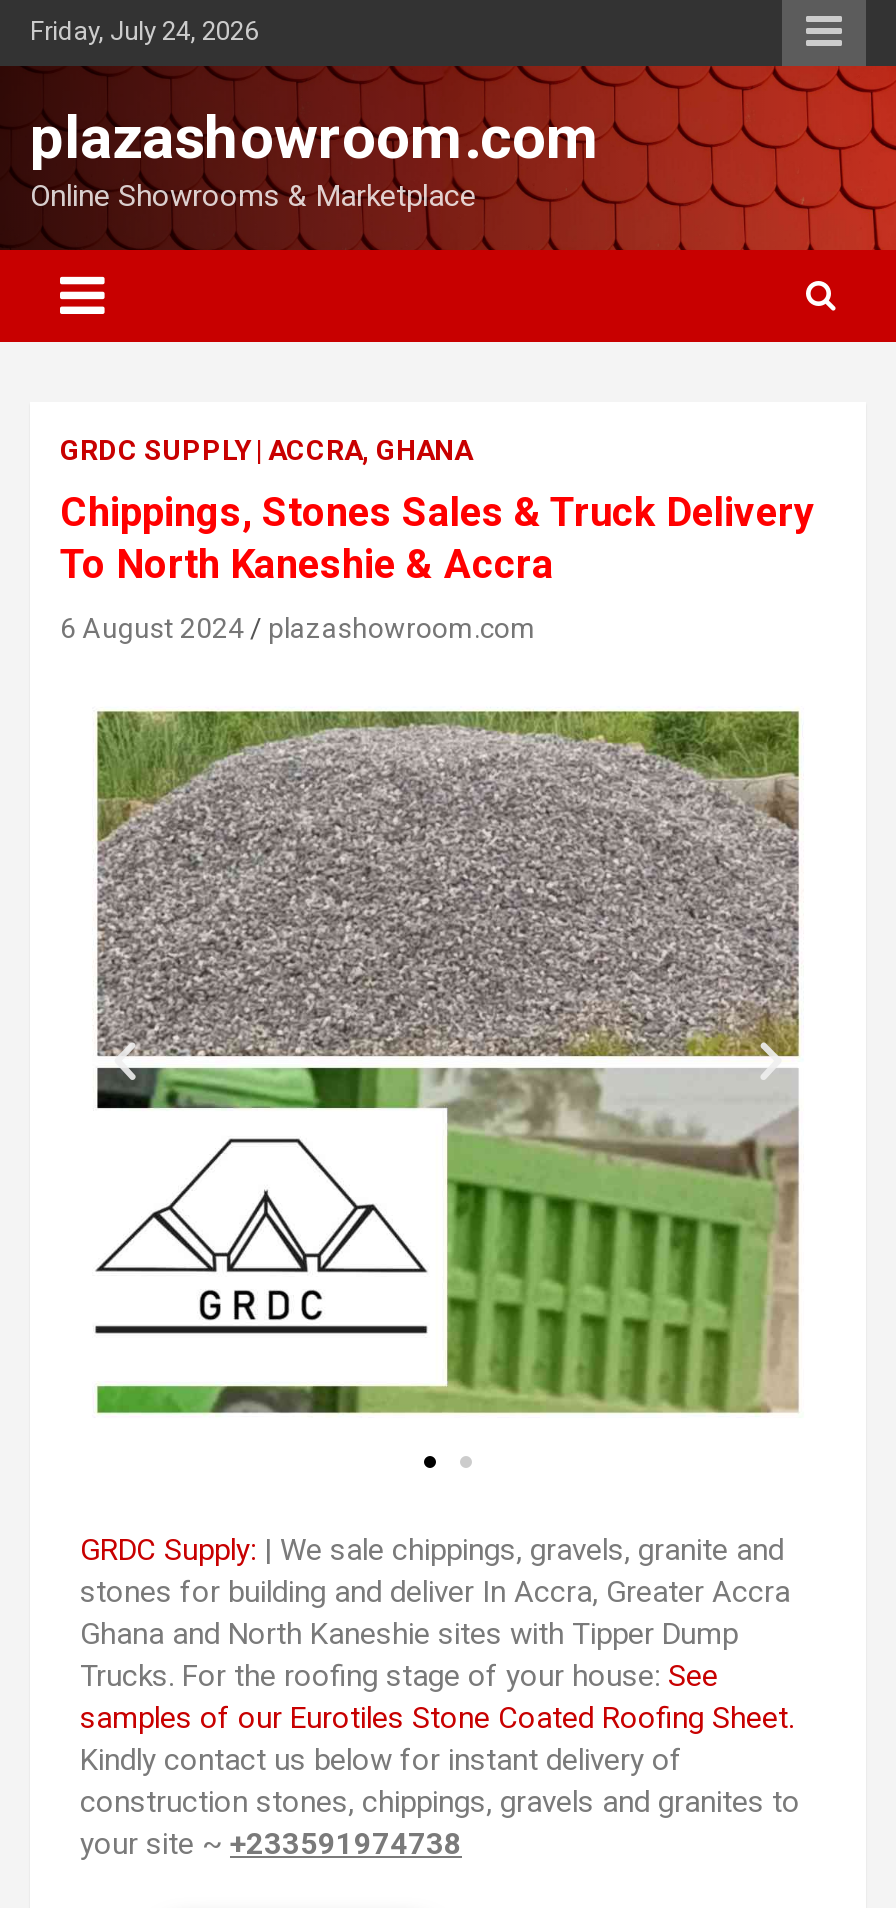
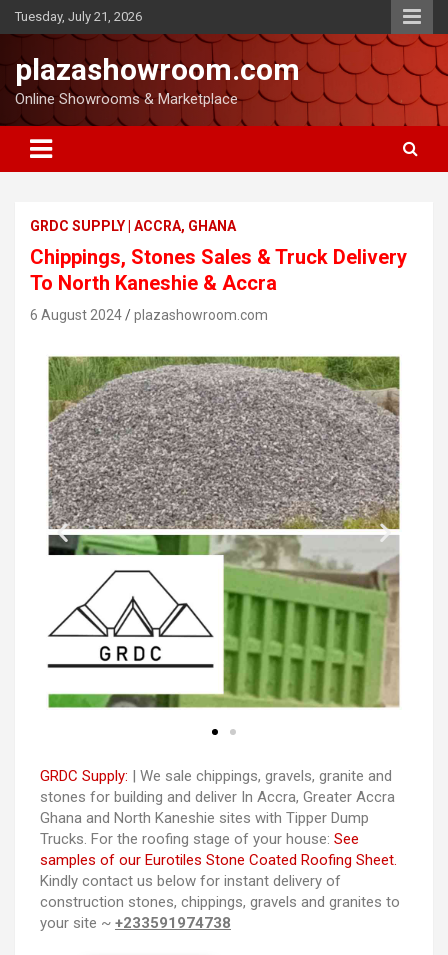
[30,16,258,46] Friday, July 24, 2026 -> [15,9,142,24] Tuesday, July 21, 2026

